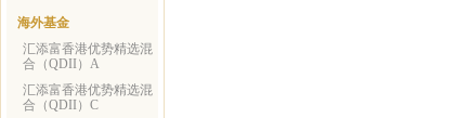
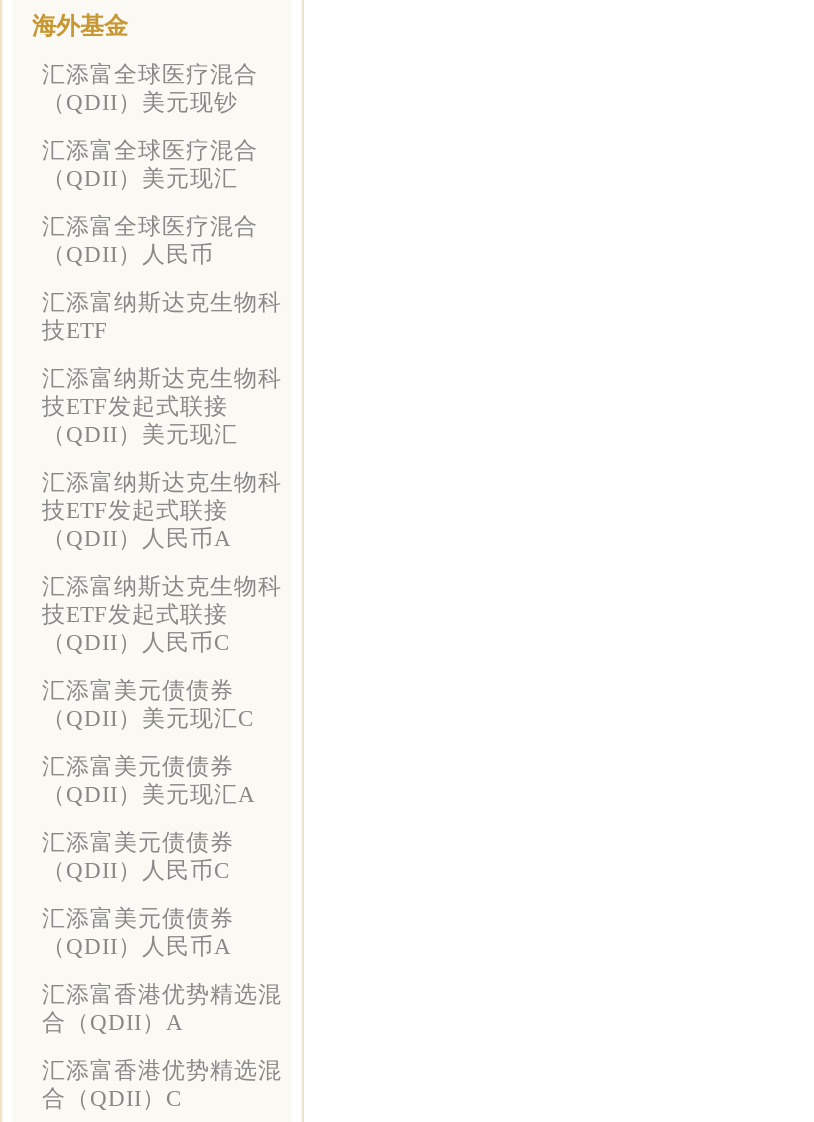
none -> [42,62,282,958] 汇添富全球医疗混合 | （QDII）美元现钞 | 汇添富全球医疗混合 | （QDII）美元现汇 | 汇添富全球医疗混合 | （QDII）人民币 | 汇添富纳斯达克生物科 | 技ETF | 汇添富纳斯达克生物科 | 技ETF发起式联接 | （QDII）美元现汇 | 汇添富纳斯达克生物科 | 技ETF发起式联接 | （QDII）人民币A | 汇添富纳斯达克生物科 | 技ETF发起式联接 | （QDII）人民币C | 汇添富美元债债券 | （QDII）美元现汇C | 汇添富美元债债券 | （QDII）美元现汇A | 汇添富美元债债券 | （QDII）人民币C | 汇添富美元债债券 | （QDII）人民币A

